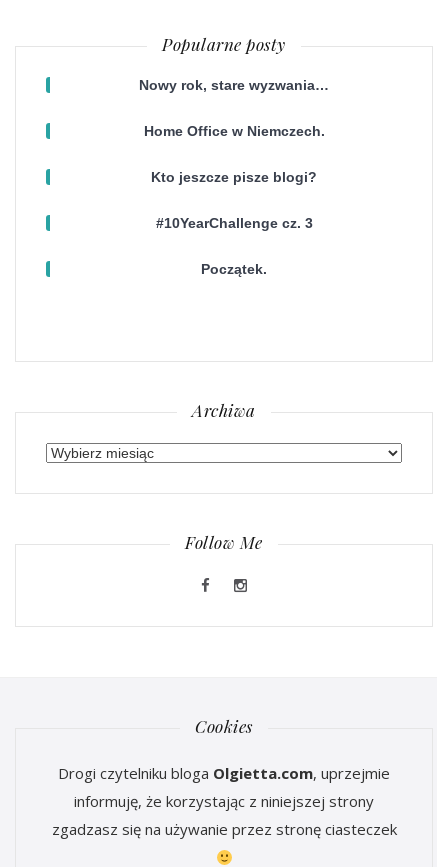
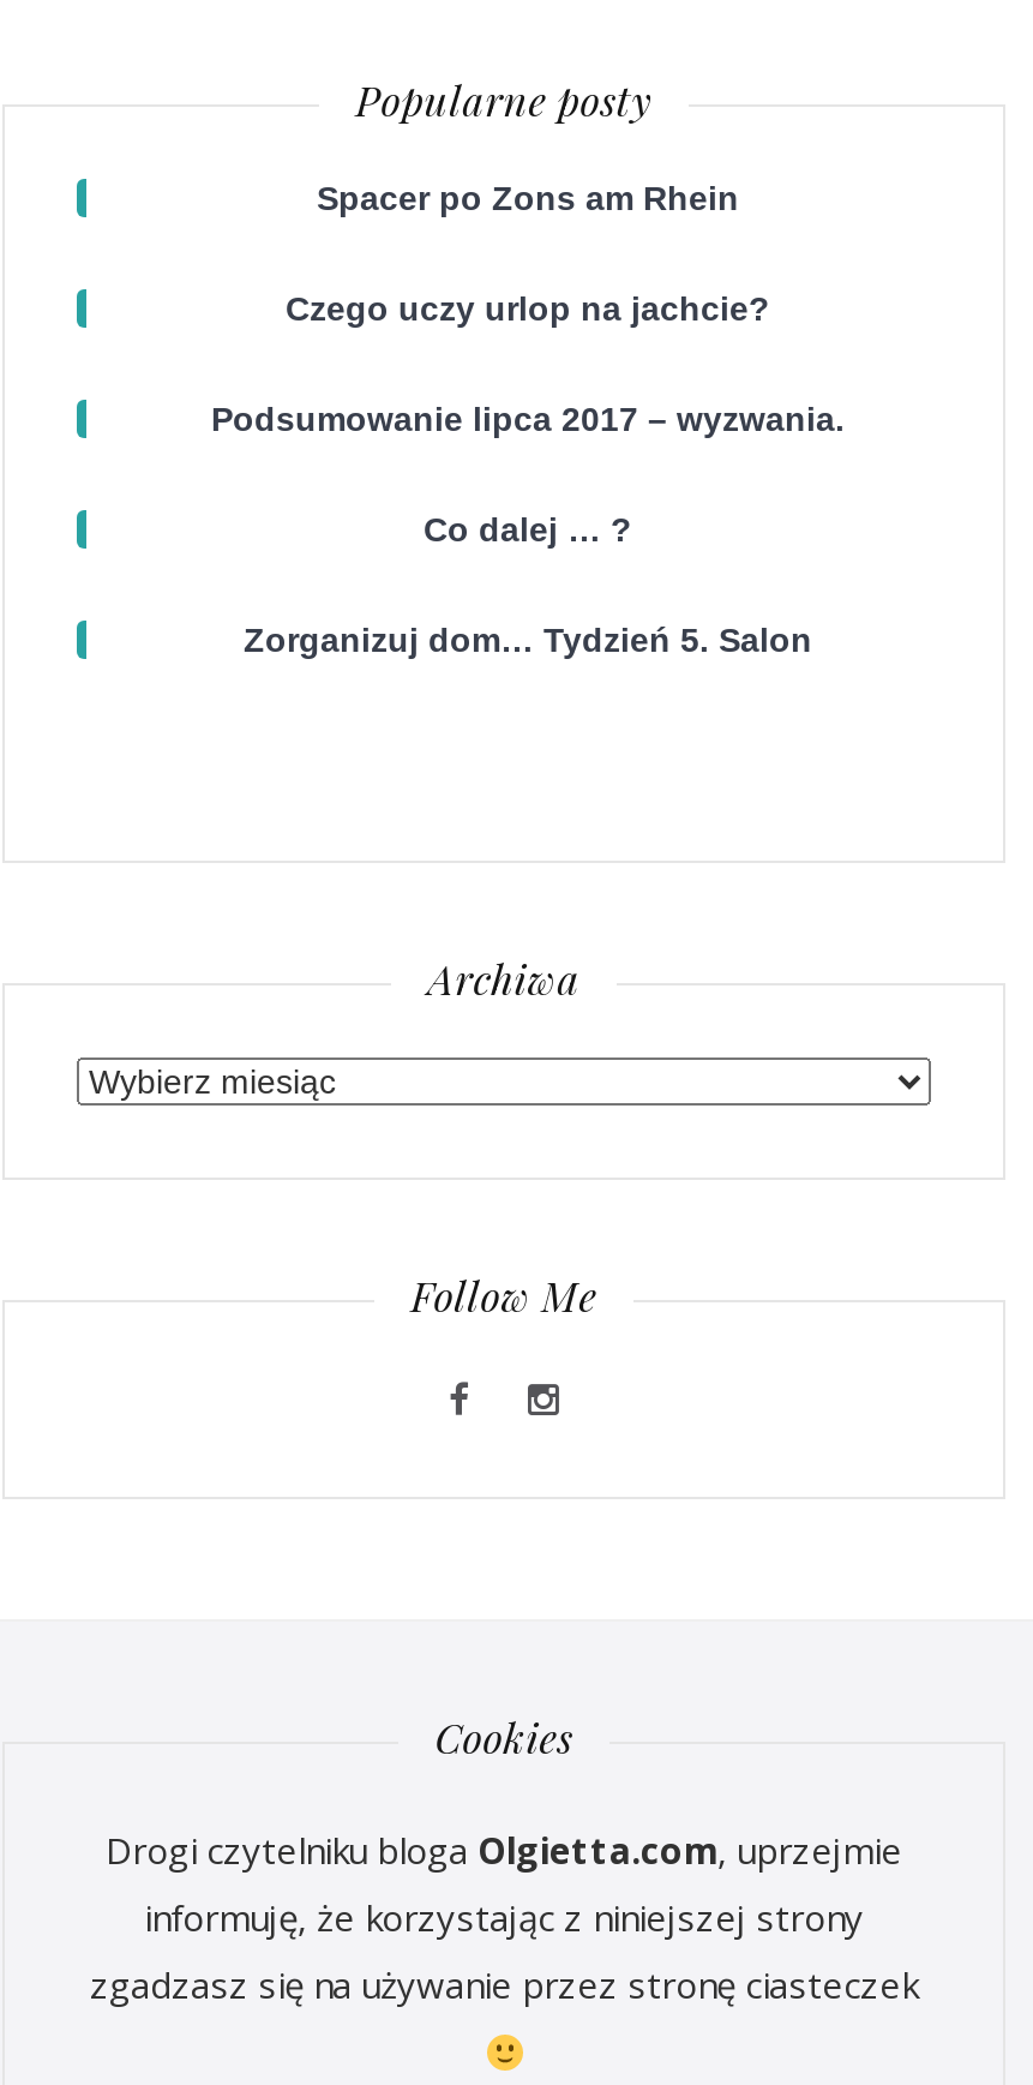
[139,77,329,93] Nowy rok, stare wyzwania… -> [317,179,739,218] Spacer po Zons am Rhein
[143,123,324,139] Home Office w Niemczech. -> [286,290,770,328] Czego uczy urlop na jachcie?
[151,169,317,185] Kto jeszcze pisze blogi? -> [211,400,845,438] Podsumowanie lipca 2017 – wyzwania.
[155,215,312,231] #10YearChallenge cz. 3 -> [424,510,632,549] Co dalej … ?
[201,261,267,277] Początek. -> [244,621,812,659] Zorganizuj dom… Tydzień 5. Salon

